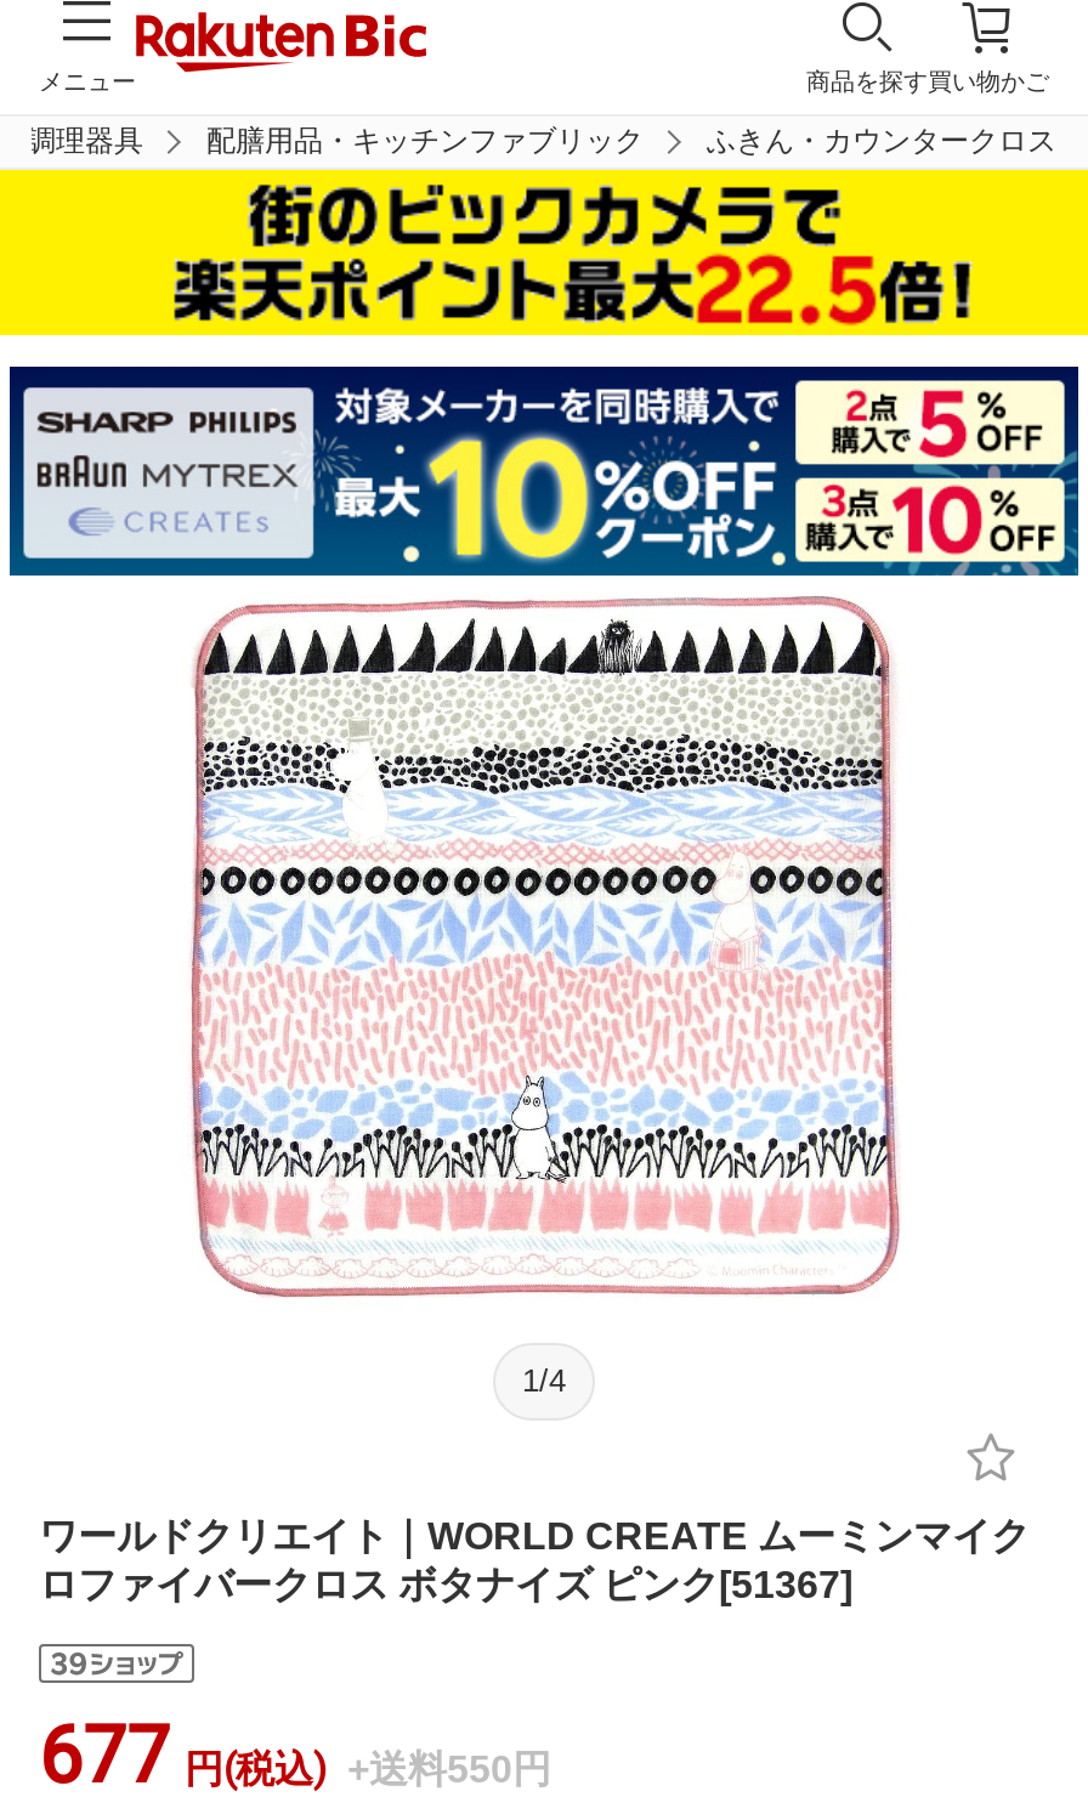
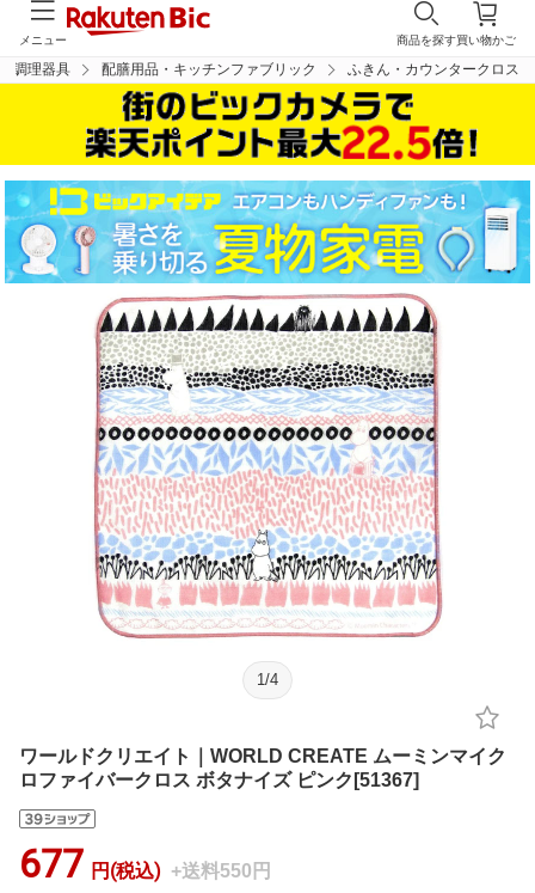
[7,364,1081,578] [image] -> [4,179,531,285] [image]

